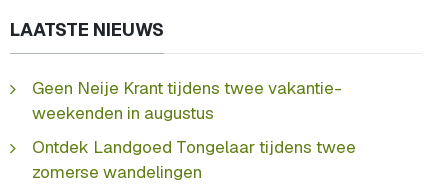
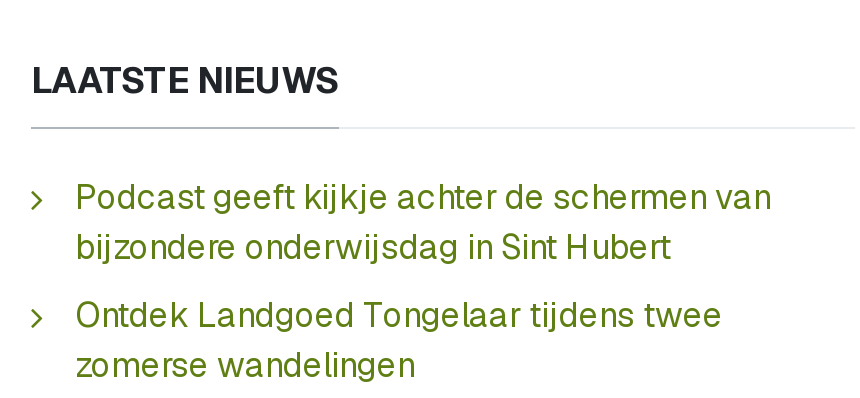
[32,77,342,124] Geen Neije Krant tijdens twee vakantie- | weekenden in augustus -> [75,175,771,269] Podcast geeft kijkje achter de schermen van | bijzondere onderwijsdag in Sint Hubert

